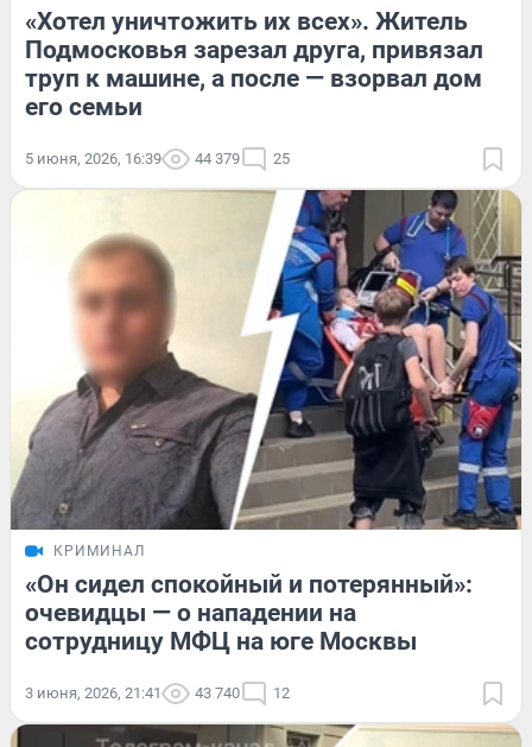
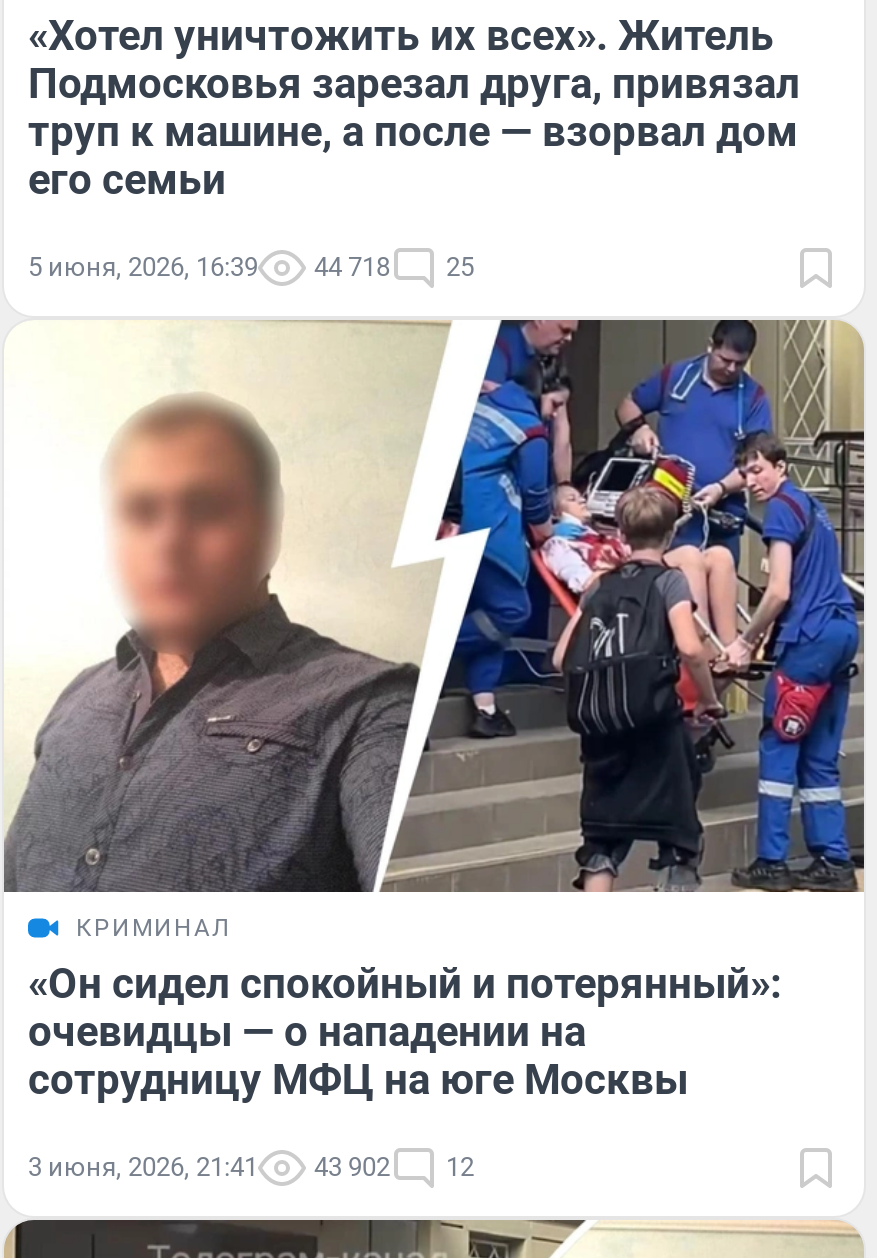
[25,149,290,167] 5 июня, 2026, 16:39 44 379 25 -> [28,251,474,281] 5 июня, 2026, 16:39 44 718 25
[25,684,290,702] 3 июня, 2026, 21:41 43 740 12 -> [28,1152,474,1182] 3 июня, 2026, 21:41 43 902 12

